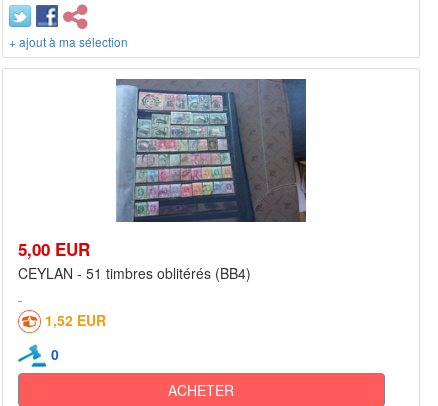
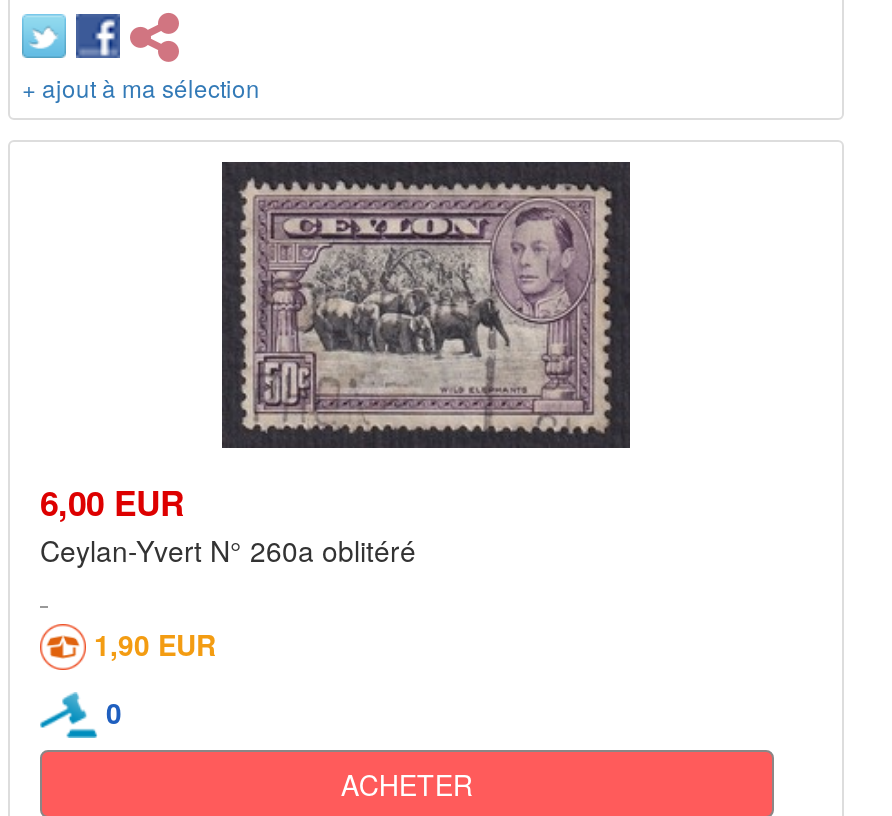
[18,78,313,283] [image] | 5,00 EUR | CEYLAN - 51 timbres oblitérés (BB4) -> [40,160,632,569] [image] | 6,00 EUR | Ceylan-Yvert N° 260a oblitéré
[45,310,106,330] 1,52 EUR -> [94,623,216,663] 1,90 EUR

